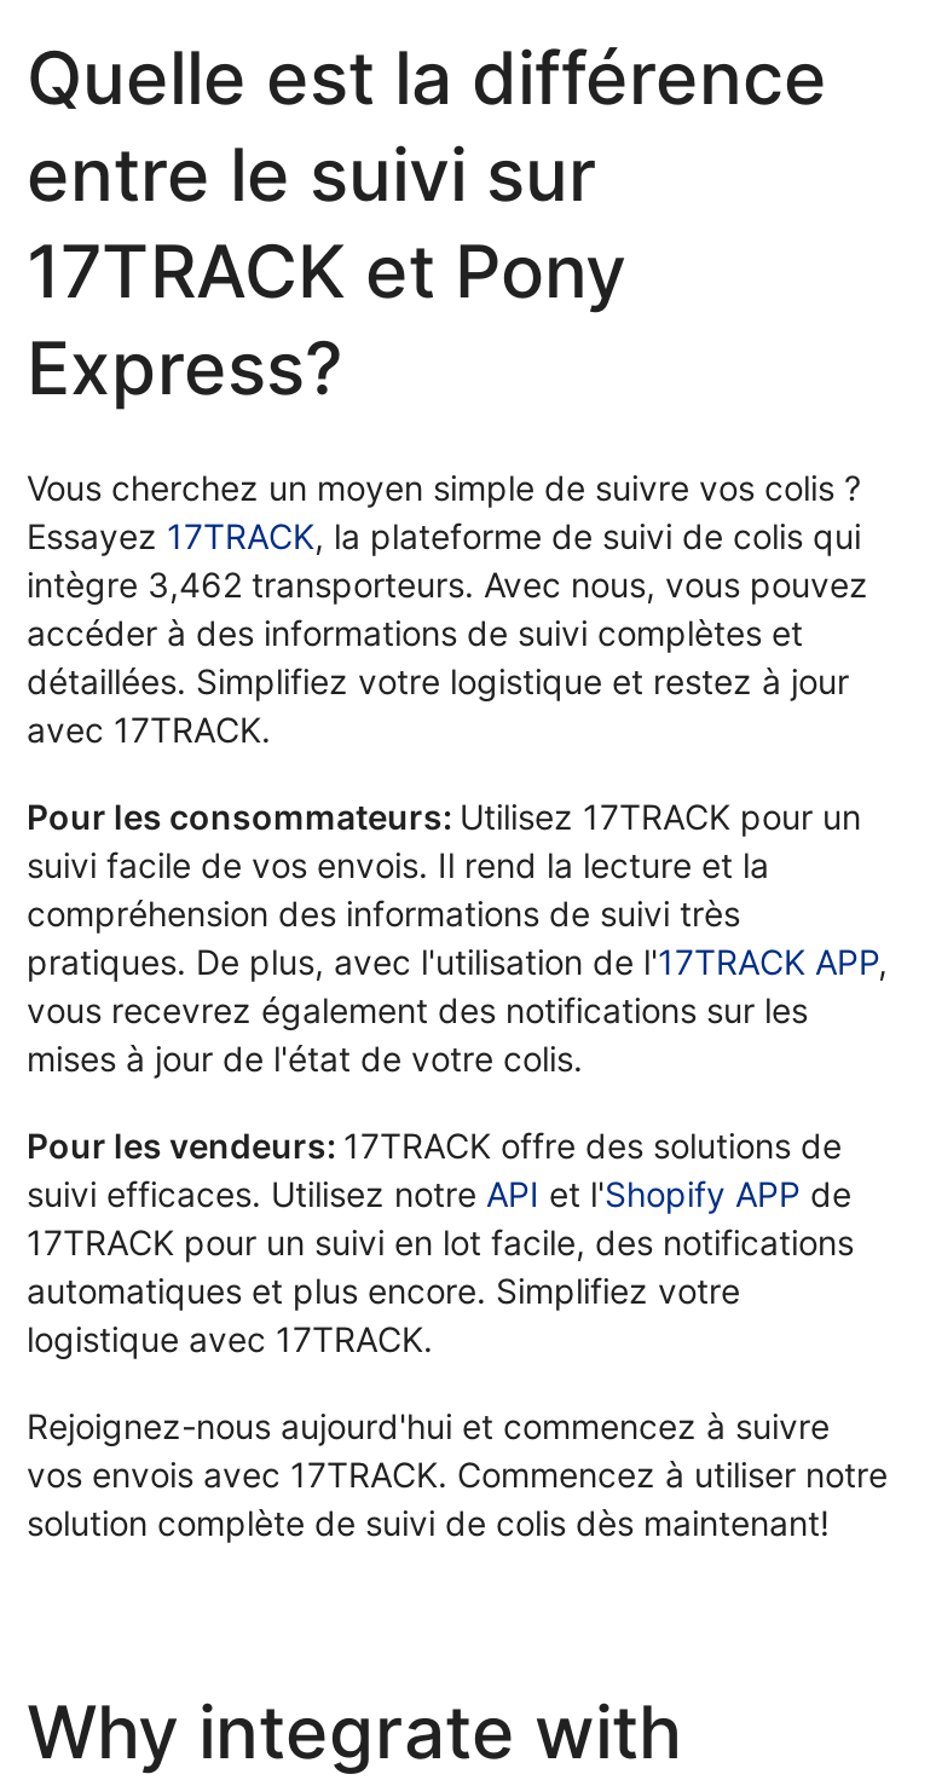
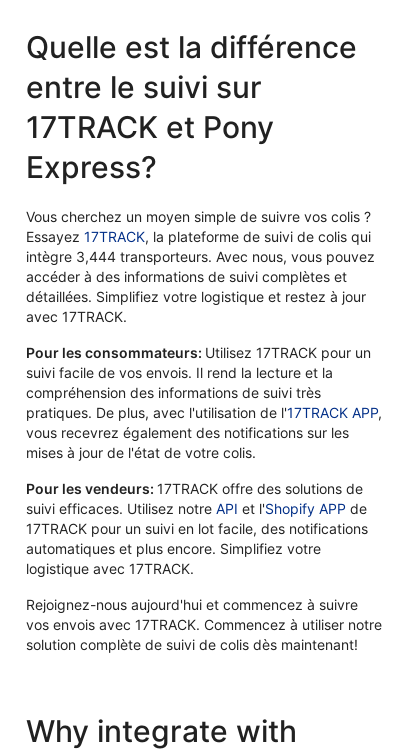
[27,563,868,604] intègre 3,462 transporteurs. Avec nous, vous pouvez -> [26,248,375,265] intègre 3,444 transporteurs. Avec nous, vous pouvez

